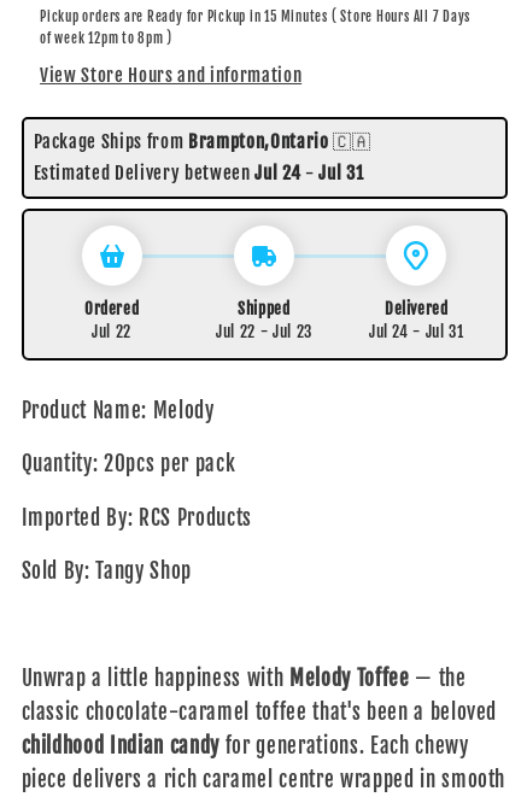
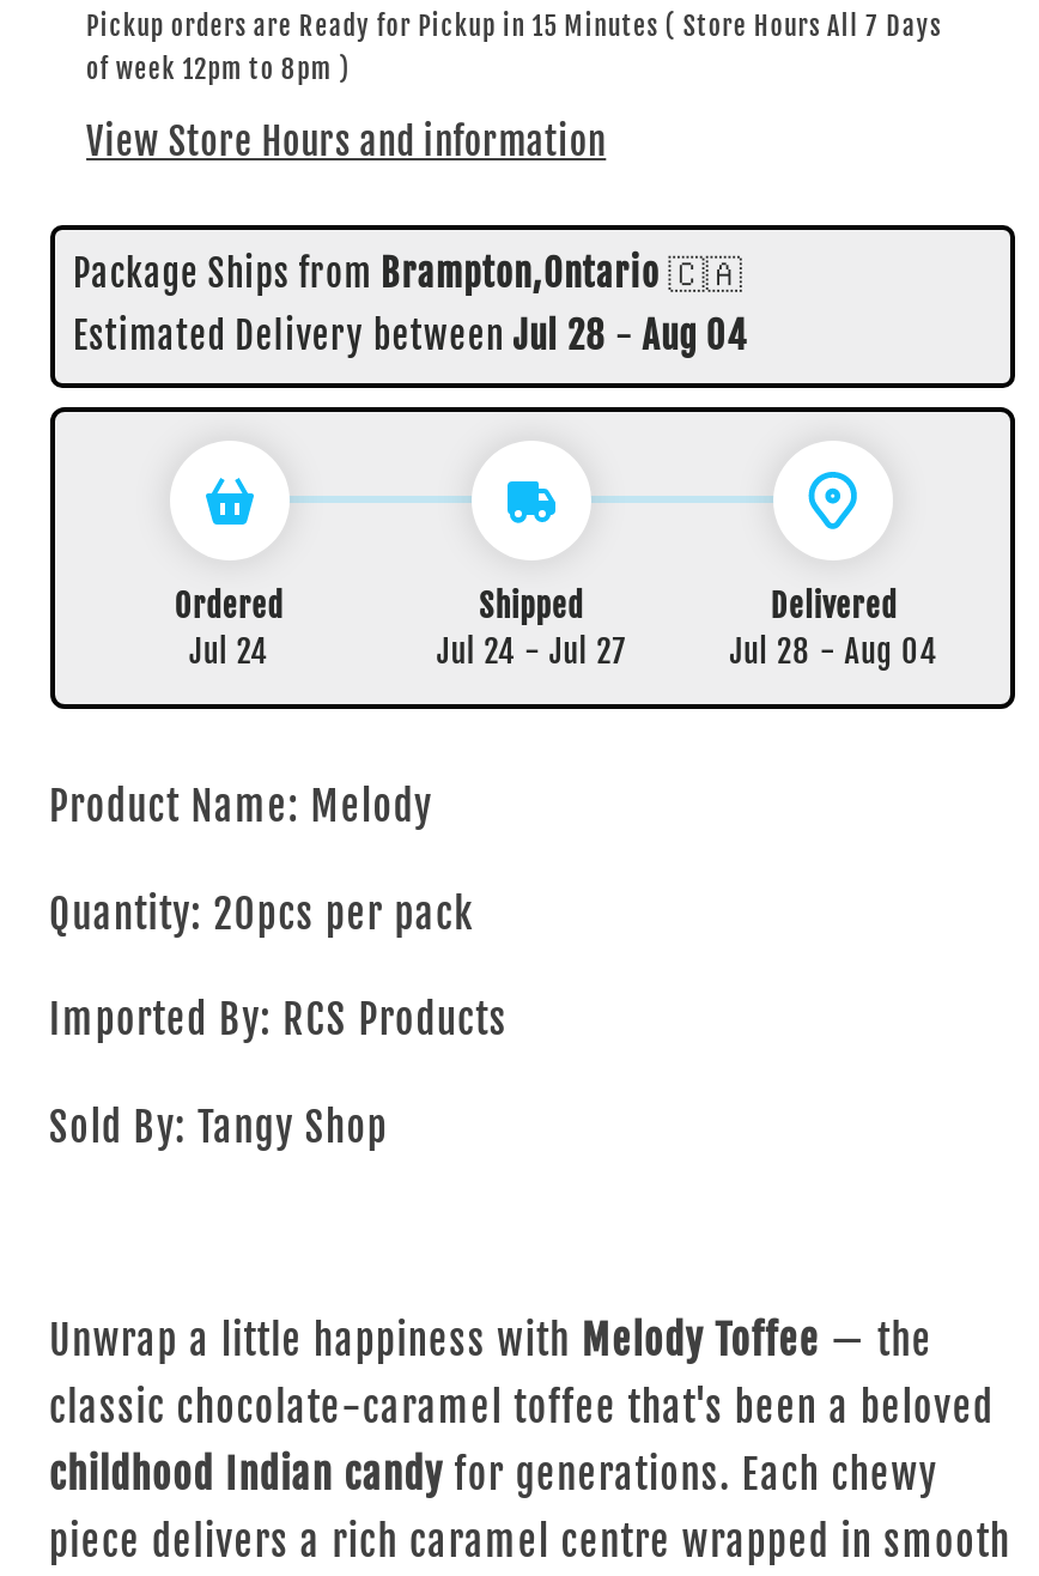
[33,162,363,184] Estimated Delivery between Jul 24 - Jul 31 -> [73,314,747,359] Estimated Delivery between Jul 28 - Aug 04
[92,322,132,341] Jul 22 -> [190,632,268,671] Jul 24
[216,322,312,341] Jul 22 - Jul 23 -> [437,632,626,671] Jul 24 - Jul 27
[369,322,464,341] Jul 24 - Jul 31 -> [730,632,938,671] Jul 28 - Aug 04

